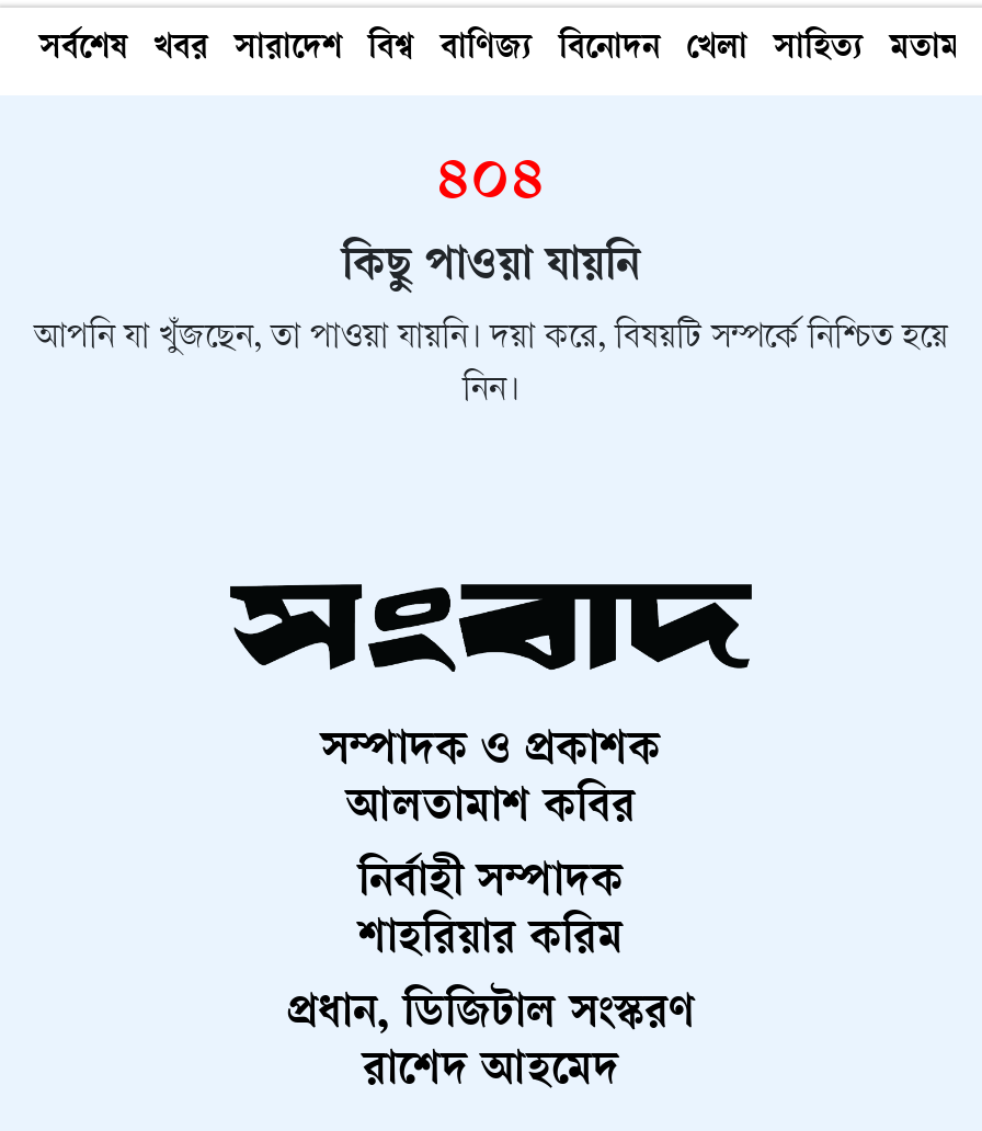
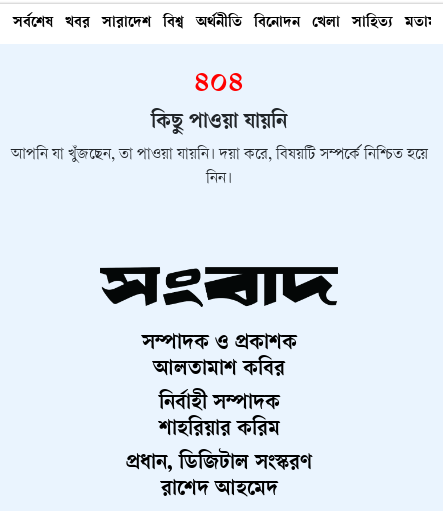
[441,32,533,69] বাণিজ্য -> [196,15,242,32] অর্থনীতি

